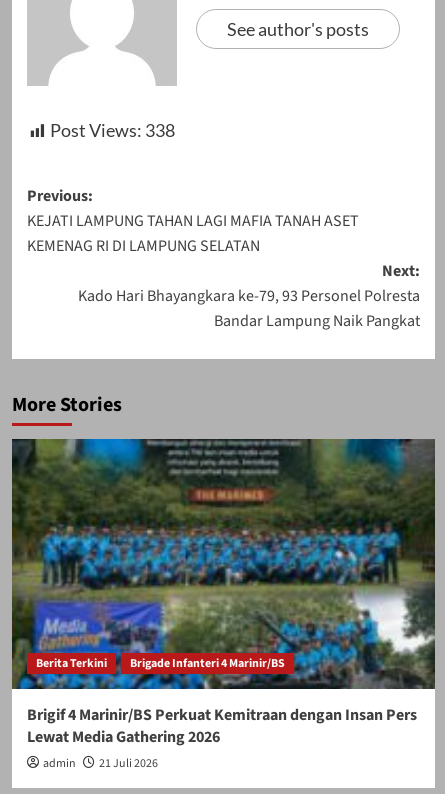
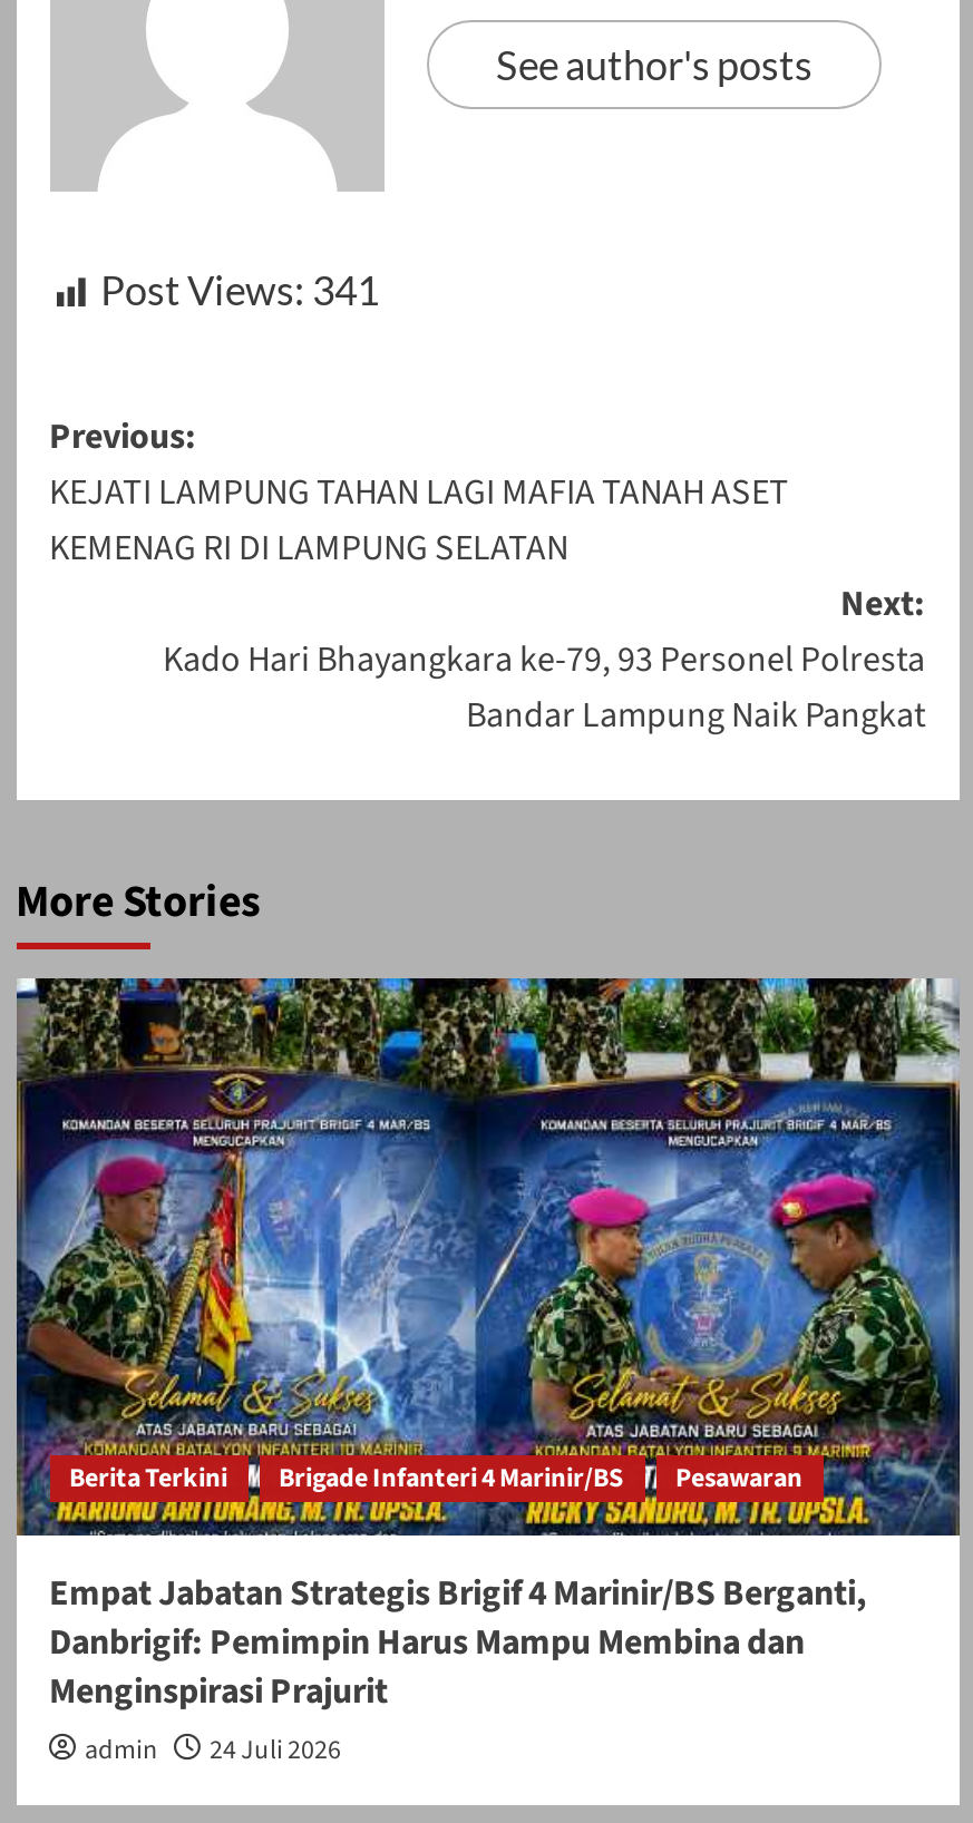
[49,119,174,141] Post Views: 338 -> [100,266,379,315] Post Views: 341
[11,438,436,748] [image] | Brigif 4 Marinir/BS Perkuat Kemitraan dengan Insan Pers | Lewat Media Gathering 2026 -> [14,976,960,1717] [image] | Pesawaran | Empat Jabatan Strategis Brigif 4 Marinir/BS Berganti, | Danbrigif: Pemimpin Harus Mampu Membina dan | Menginspirasi Prajurit
[42,755,157,772] admin 21 Juli 2026 -> [85,1732,341,1770] admin 24 Juli 2026

